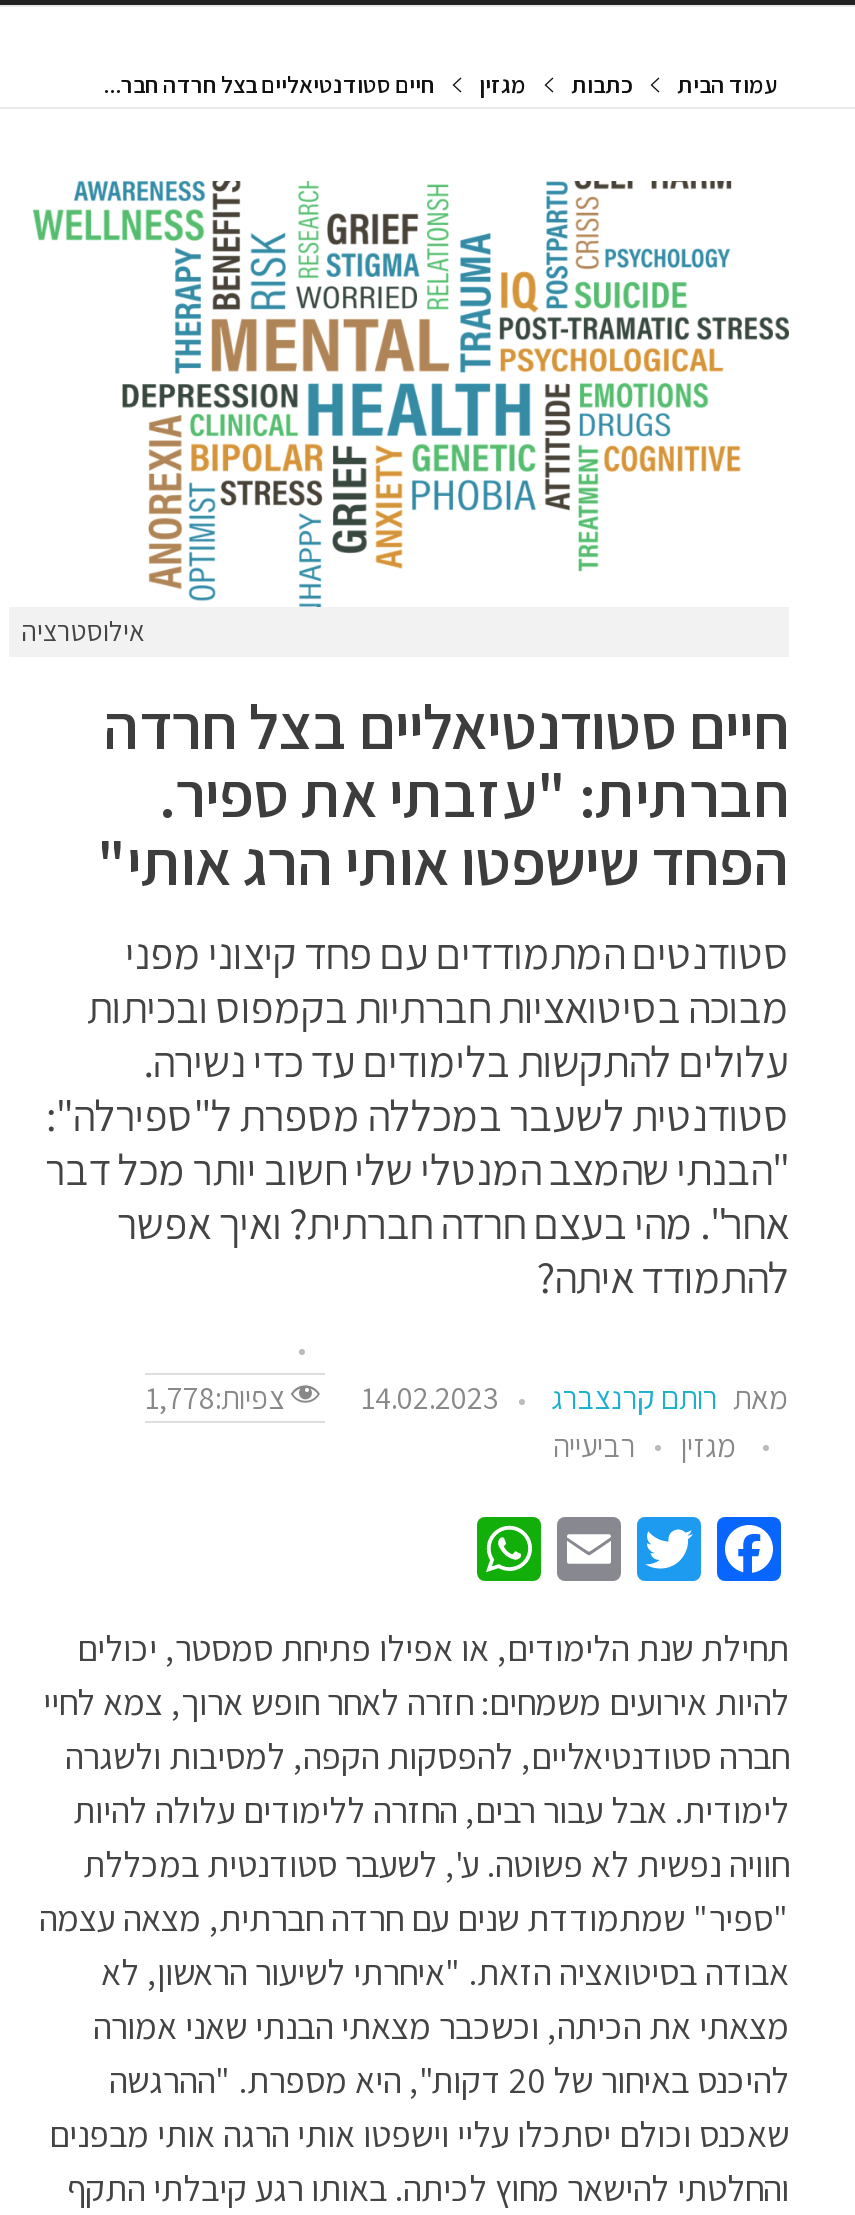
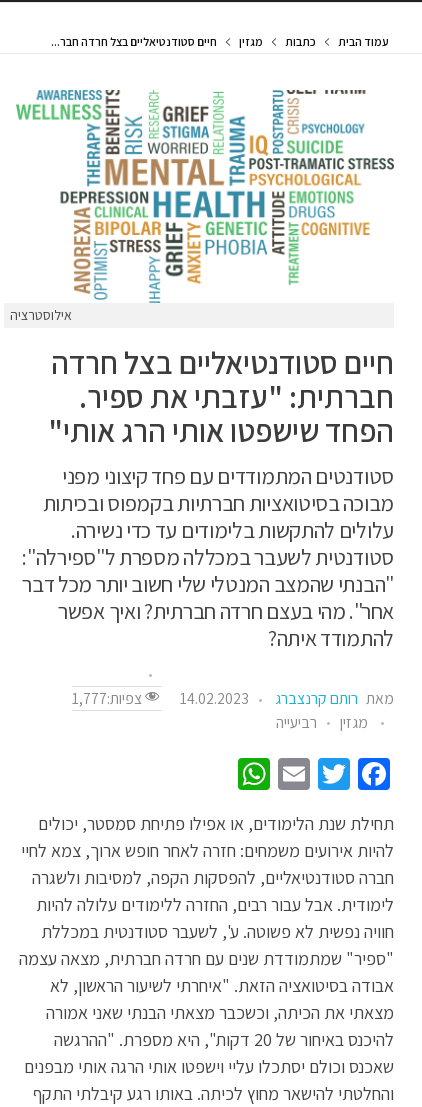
[145,1376,789,1419] מאת רותם קרנצברג 14.02.2023 צפיות:1,778 -> [72,688,394,709] מאת רותם קרנצברג 14.02.2023 צפיות:1,777

